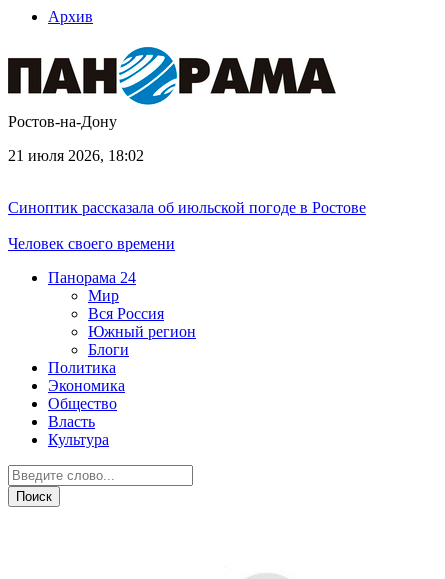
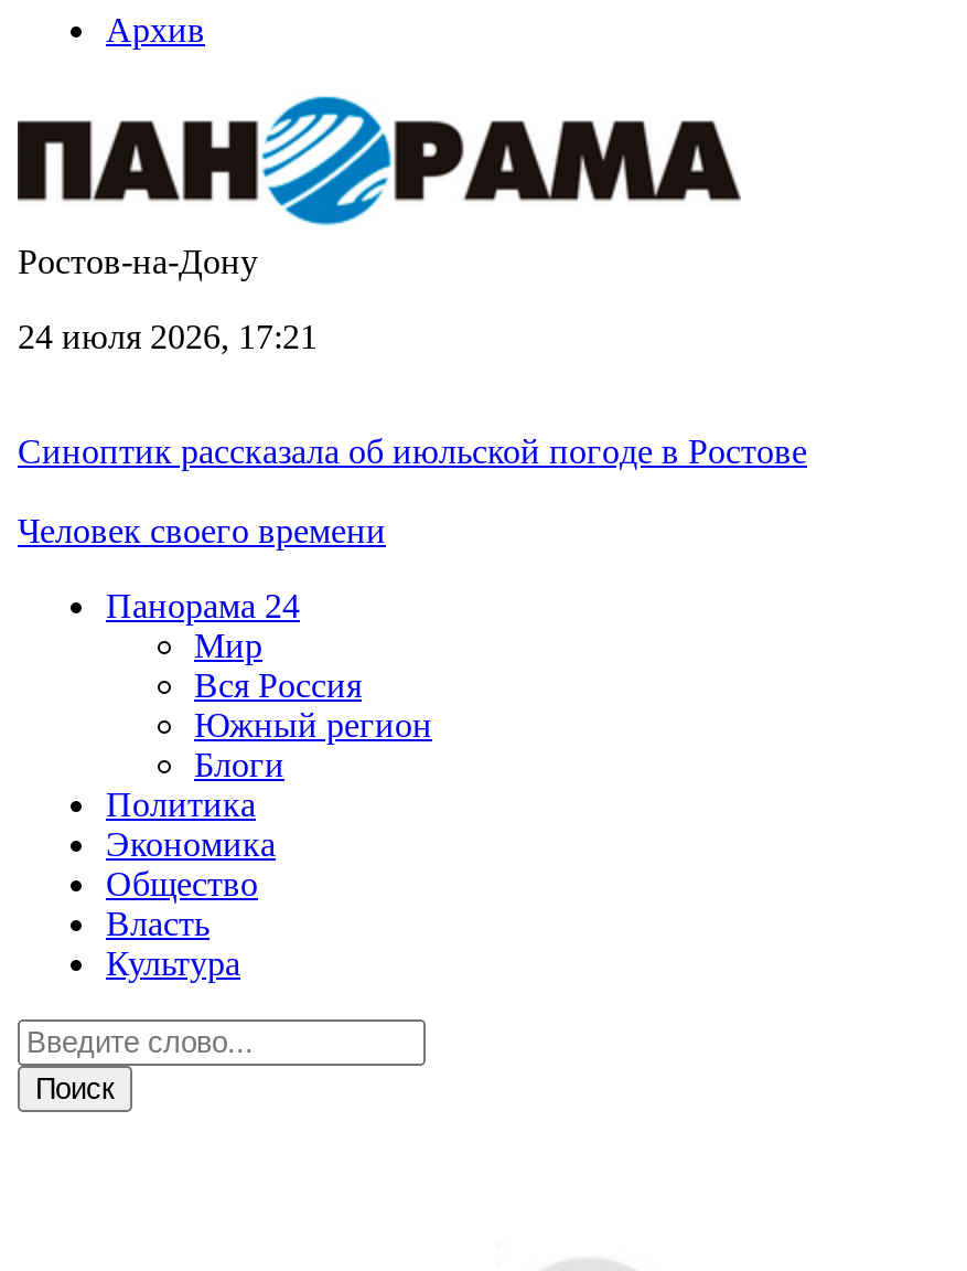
[8,147,144,164] 21 июля 2026, 18:02 -> [18,318,318,356] 24 июля 2026, 17:21

